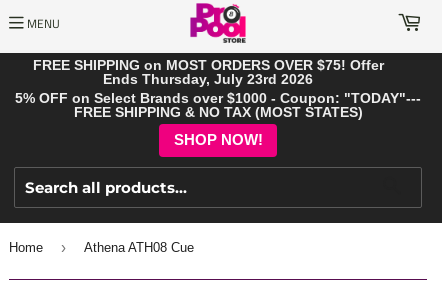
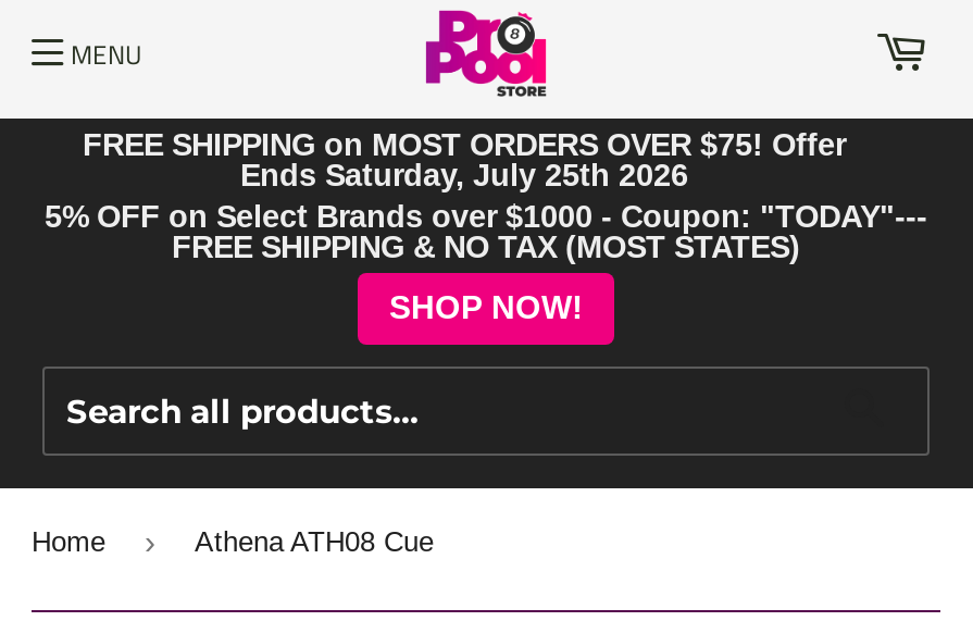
[103,71,313,87] Ends Thursday, July 23rd 2026 -> [240,158,688,192] Ends Saturday, July 25th 2026

